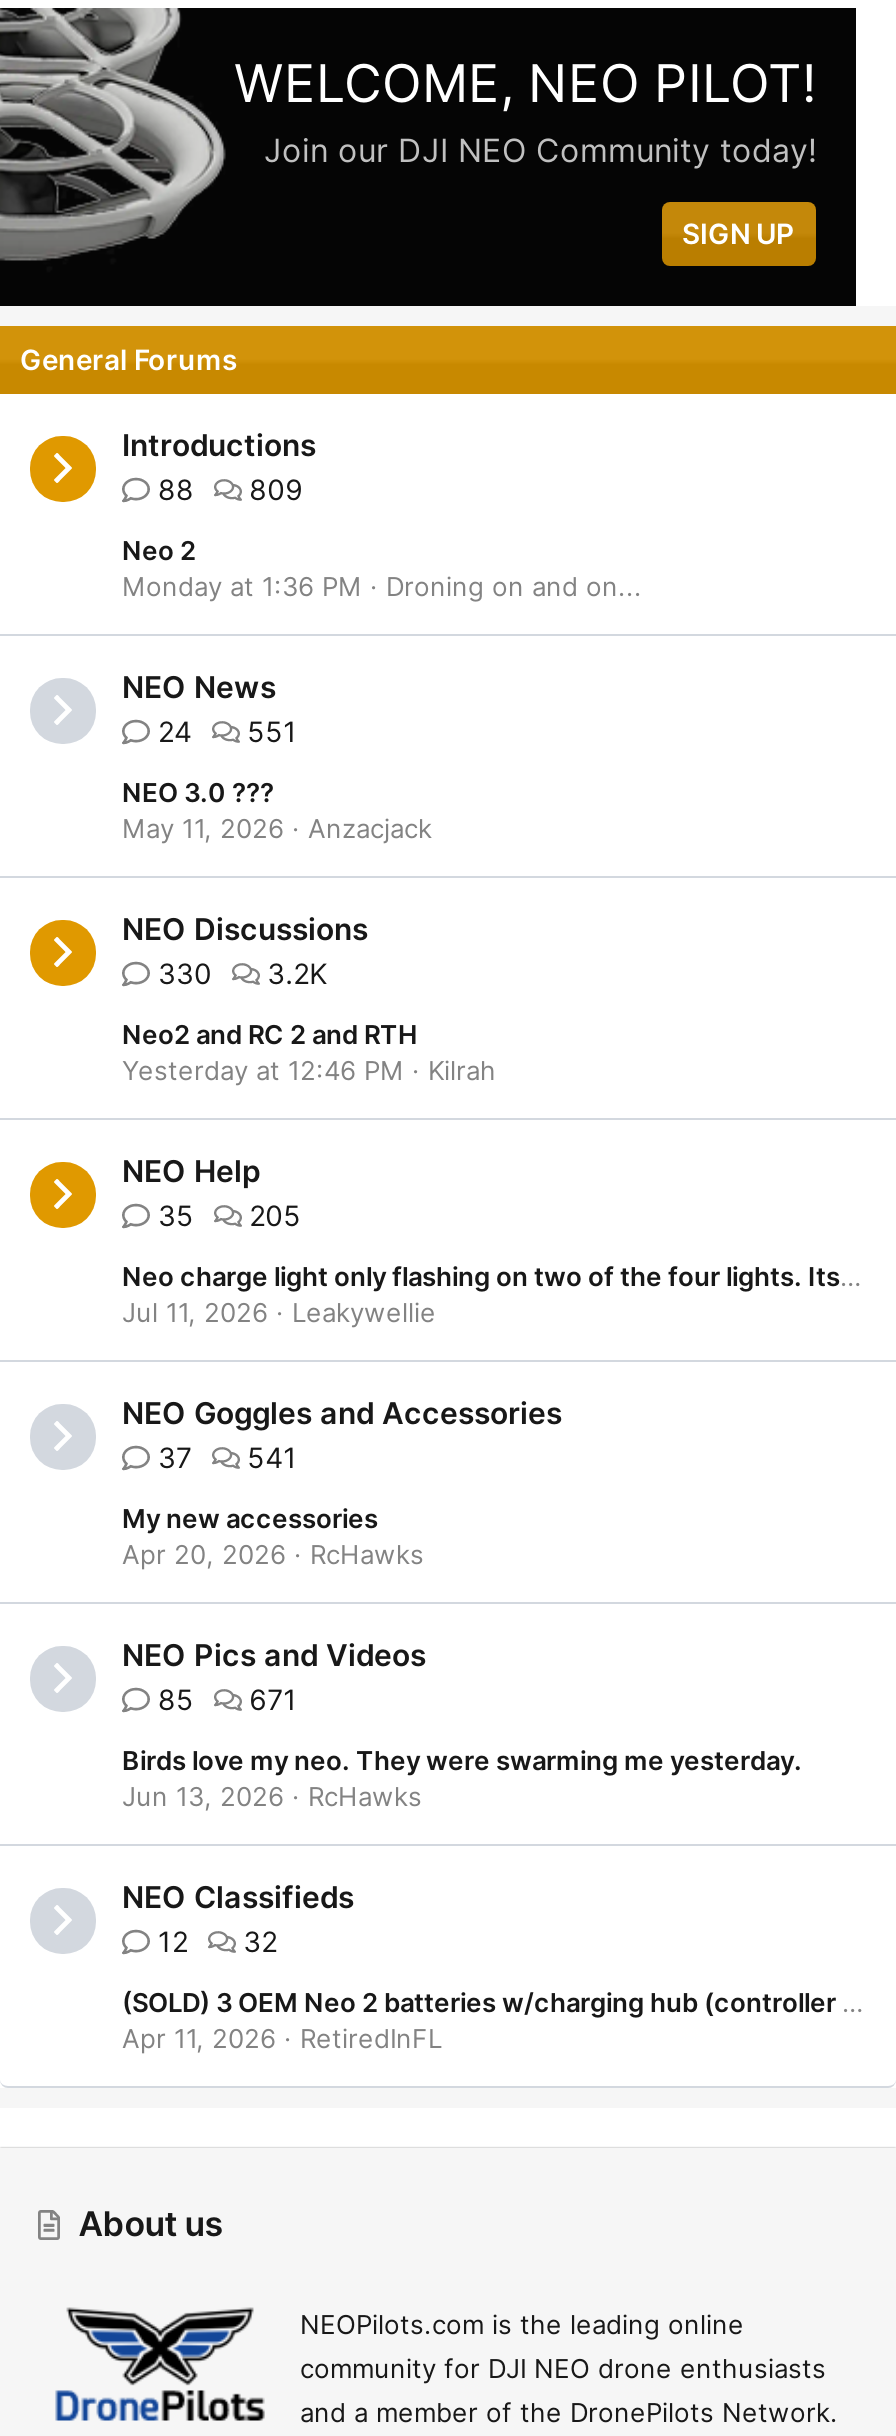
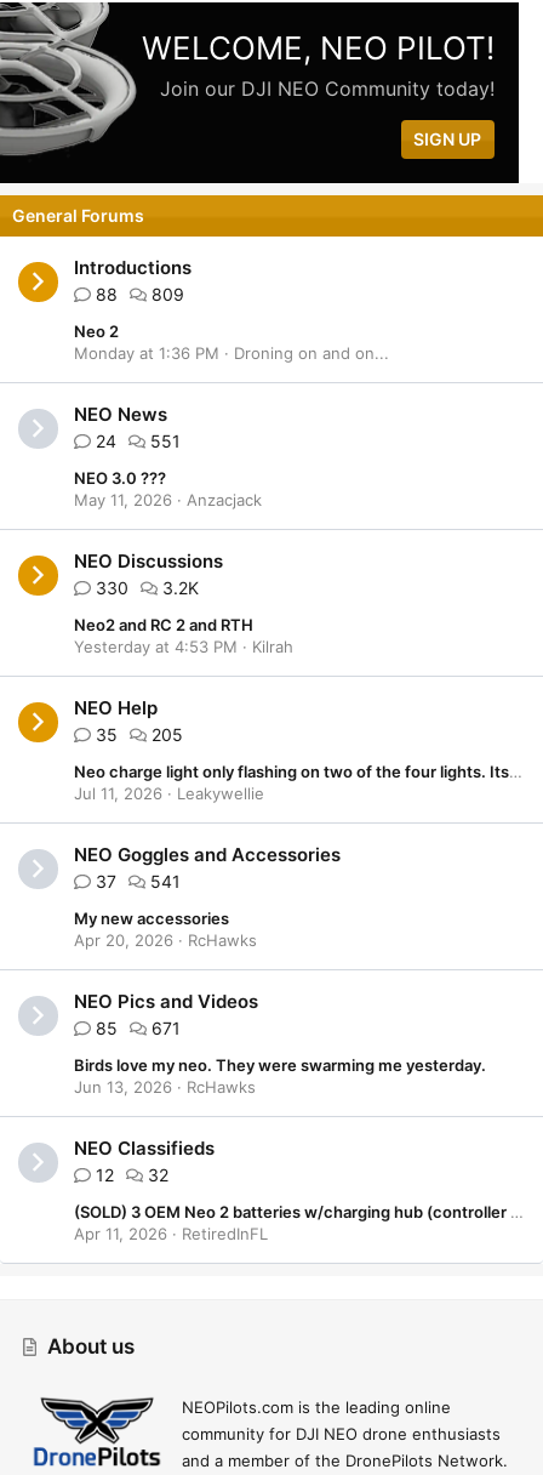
[122,1054,404,1086] Yesterday at 12:46 PM -> [74,637,238,656] Yesterday at 4:53 PM

